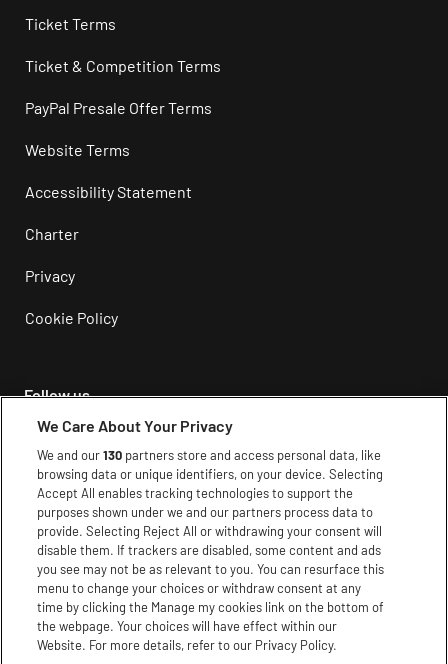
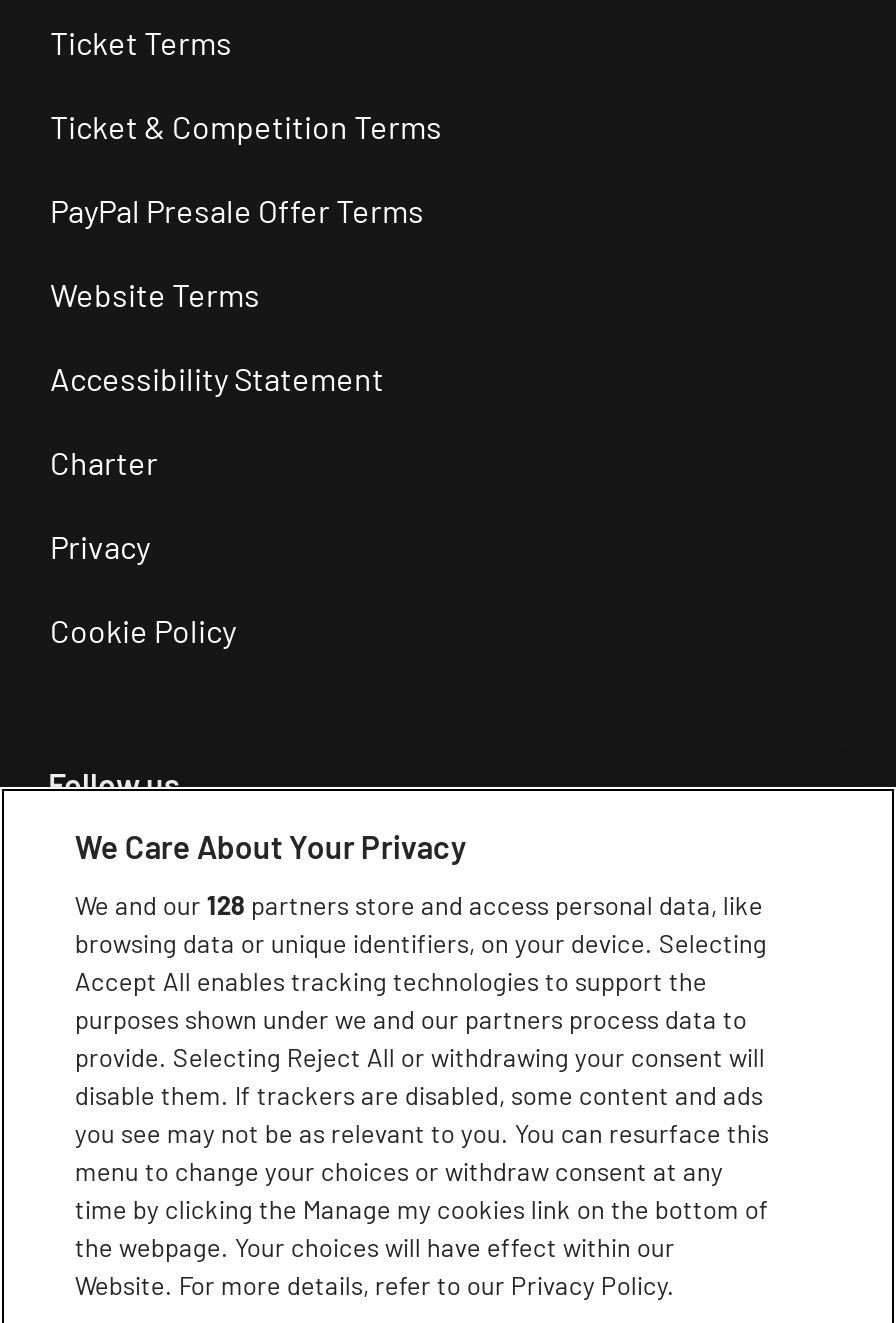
[37,447,381,463] We and our 130 partners store and access personal data, like -> [75,889,763,921] We and our 128 partners store and access personal data, like

